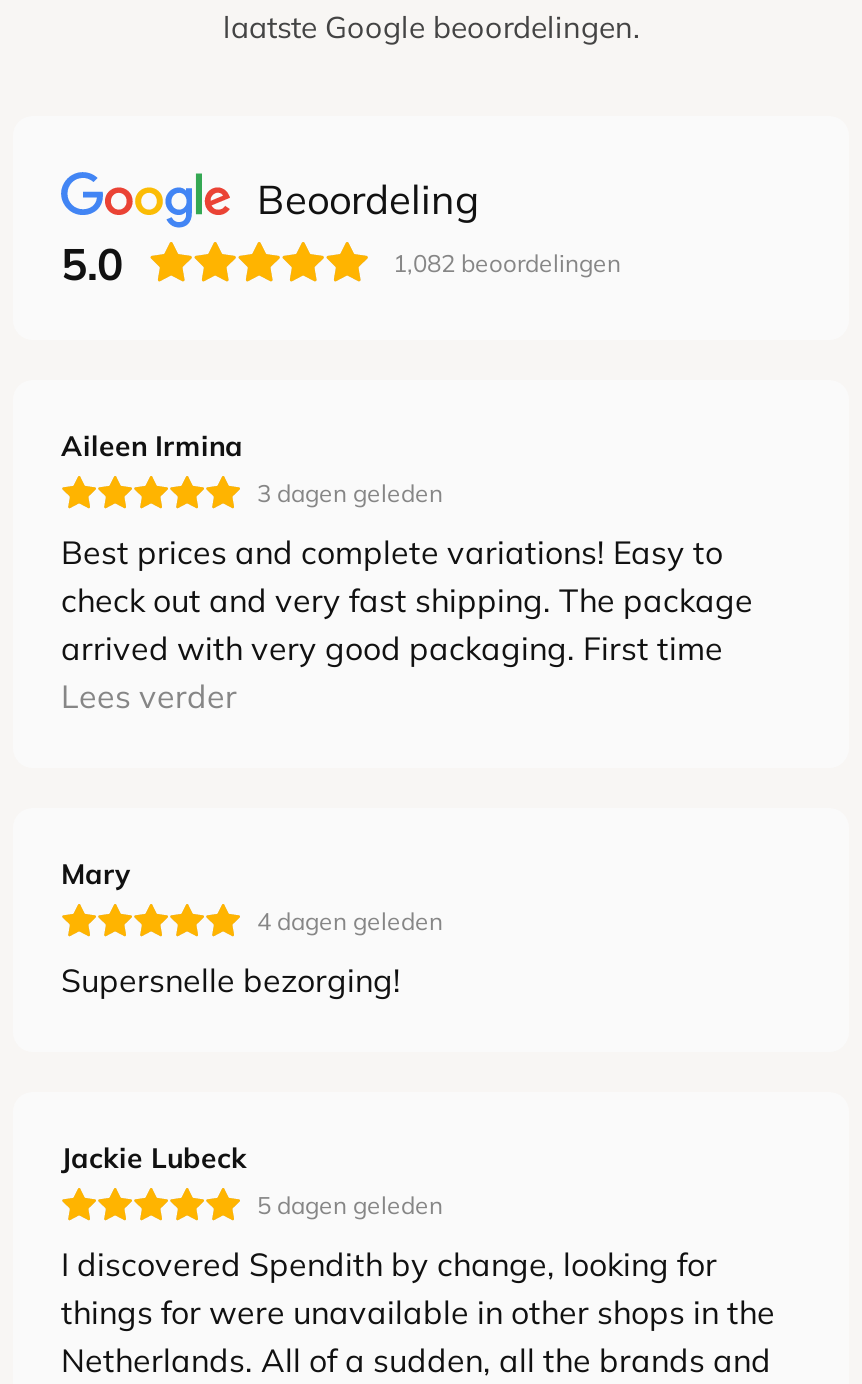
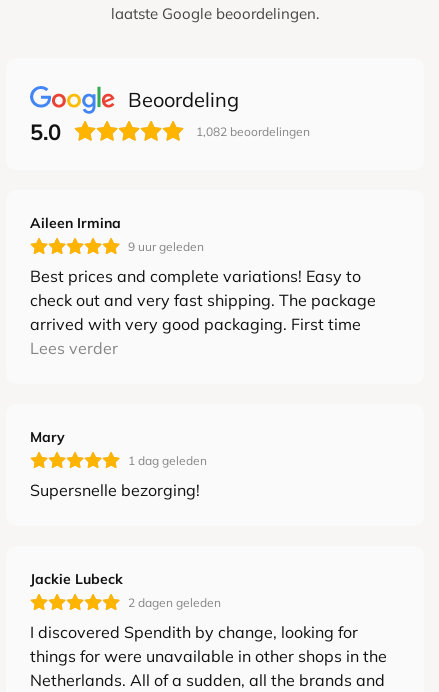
[257,477,443,507] 3 dagen geleden -> [128,239,204,254] 9 uur geleden
[257,905,443,935] 4 dagen geleden -> [128,453,207,468] 1 dag geleden
[257,1189,443,1219] 5 dagen geleden -> [128,595,221,610] 2 dagen geleden

